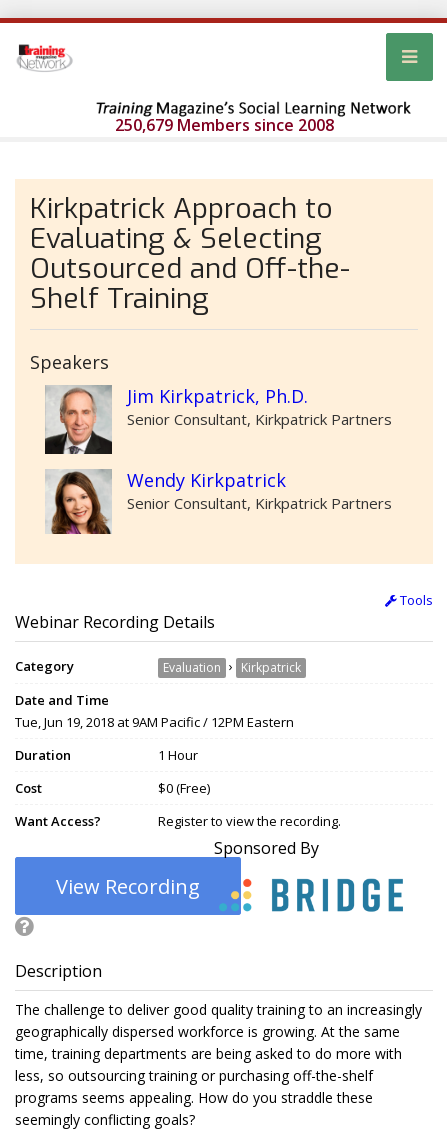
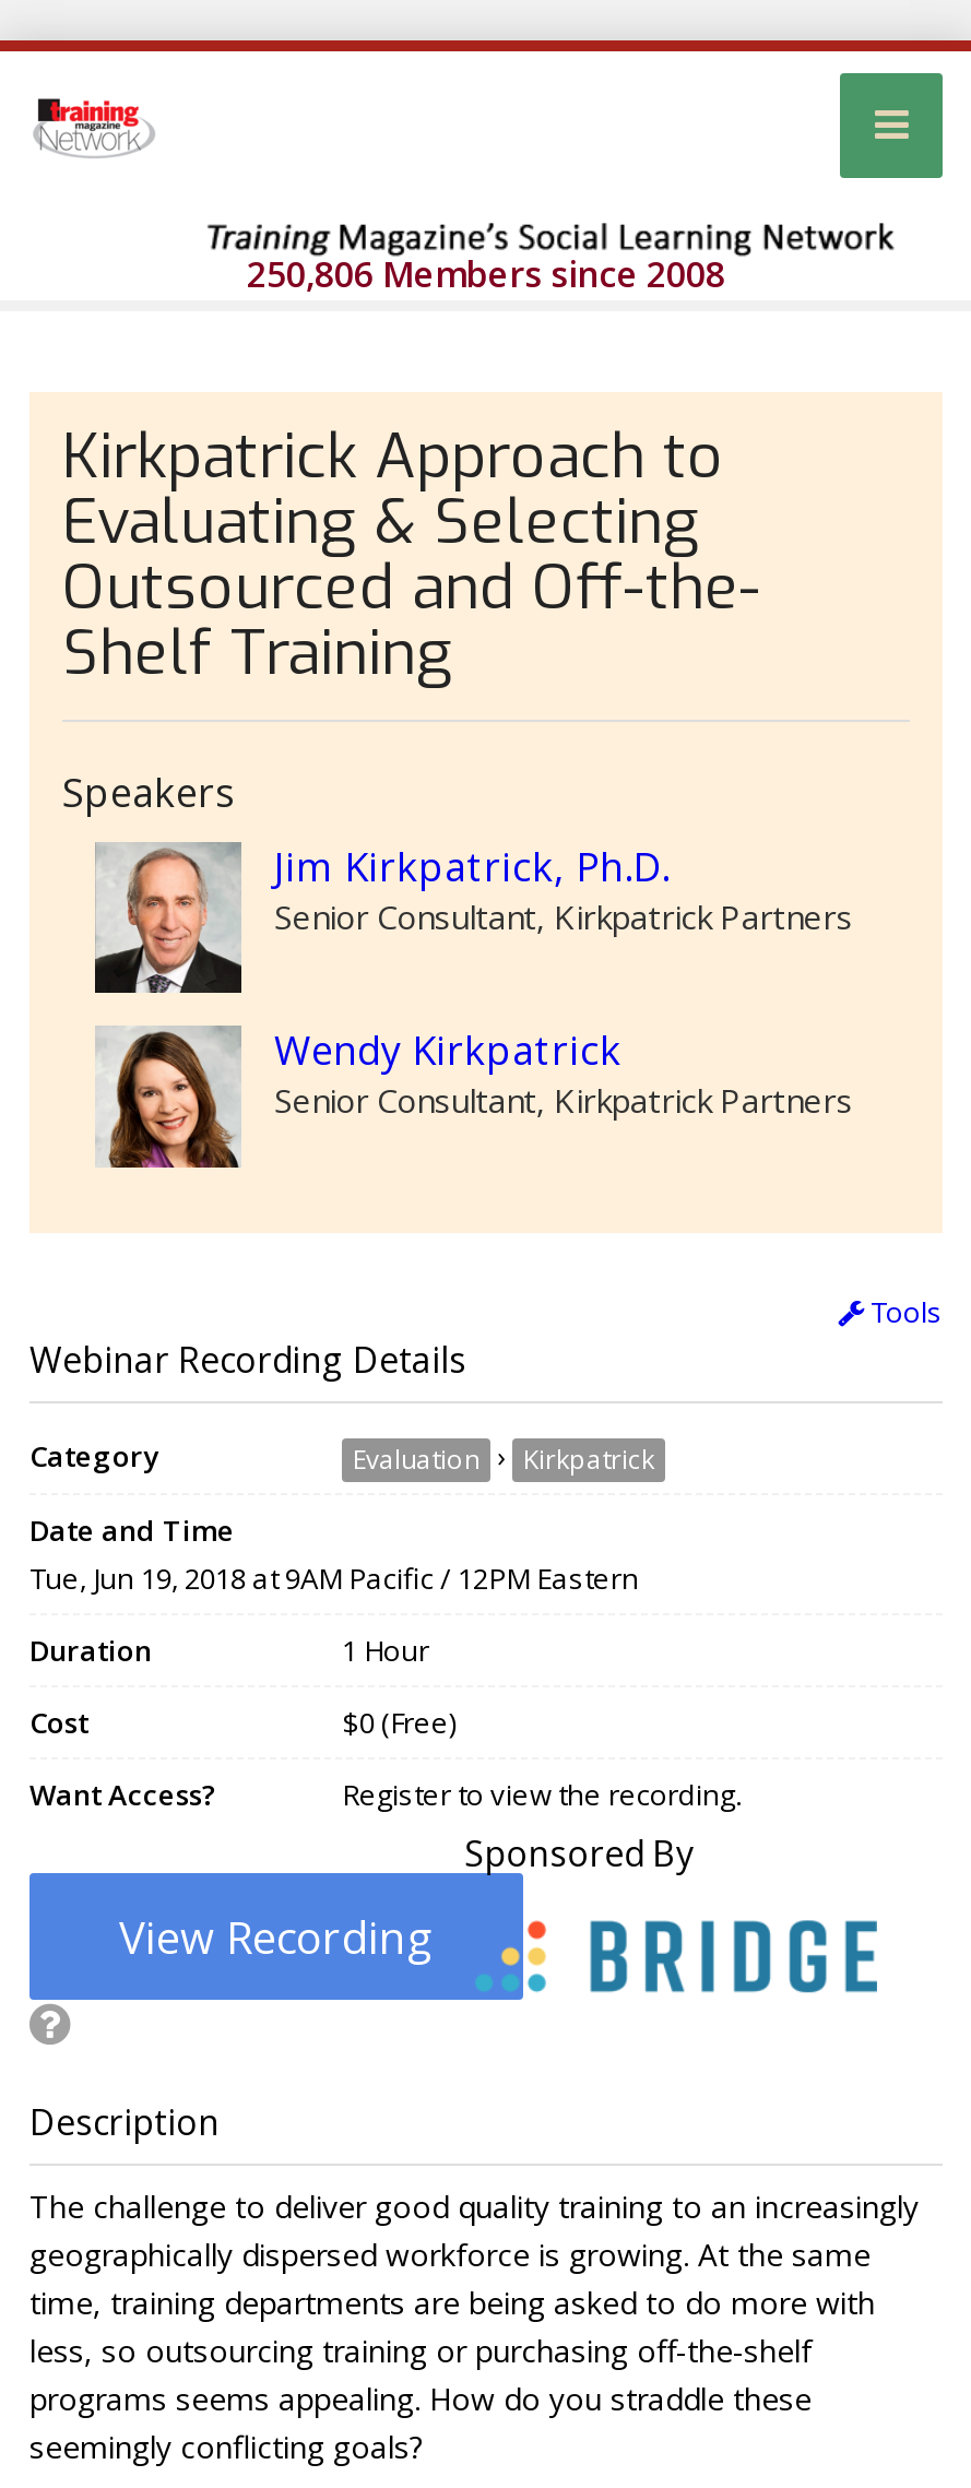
[114,114,333,136] 250,679 Members since 2008 -> [247,251,725,299] 250,806 Members since 2008

